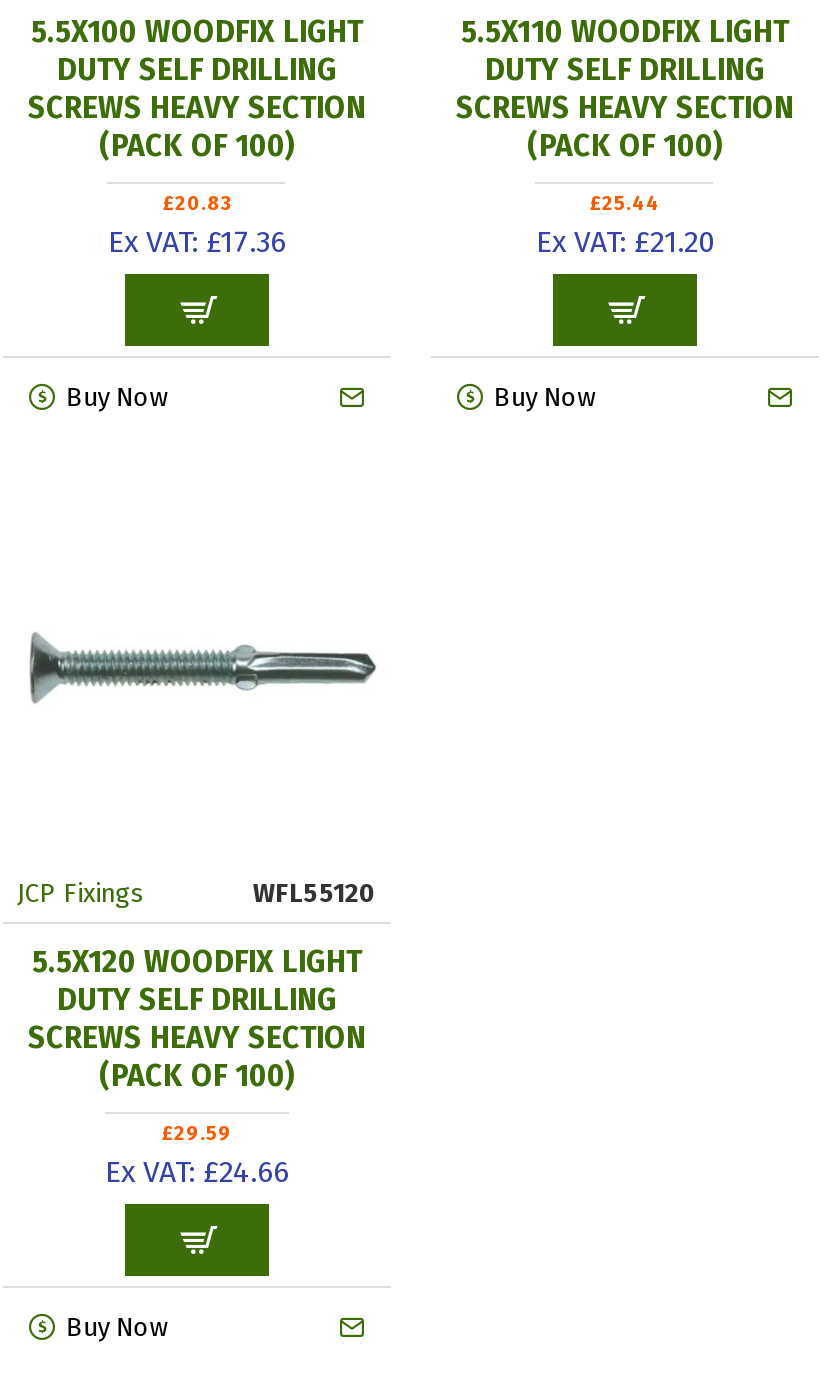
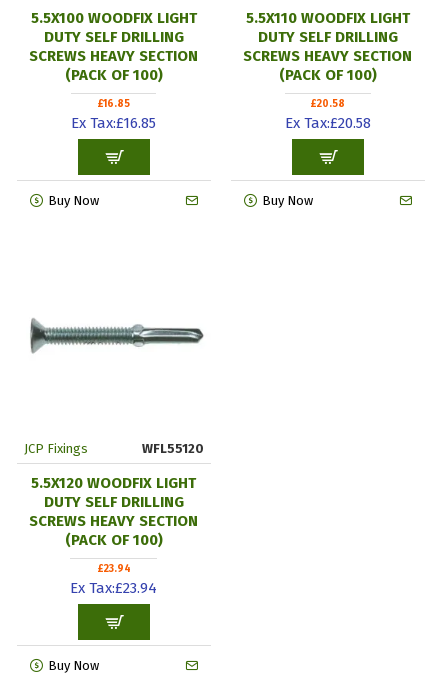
[108,192,286,260] £20.83 | Ex VAT: £17.36 -> [71,98,156,132] £16.85 | Ex Tax:£16.85
[536,192,714,260] £25.44 | Ex VAT: £21.20 -> [285,98,371,132] £20.58 | Ex Tax:£20.58
[105,1122,289,1190] £29.59 | Ex VAT: £24.66 -> [70,563,157,597] £23.94 | Ex Tax:£23.94

